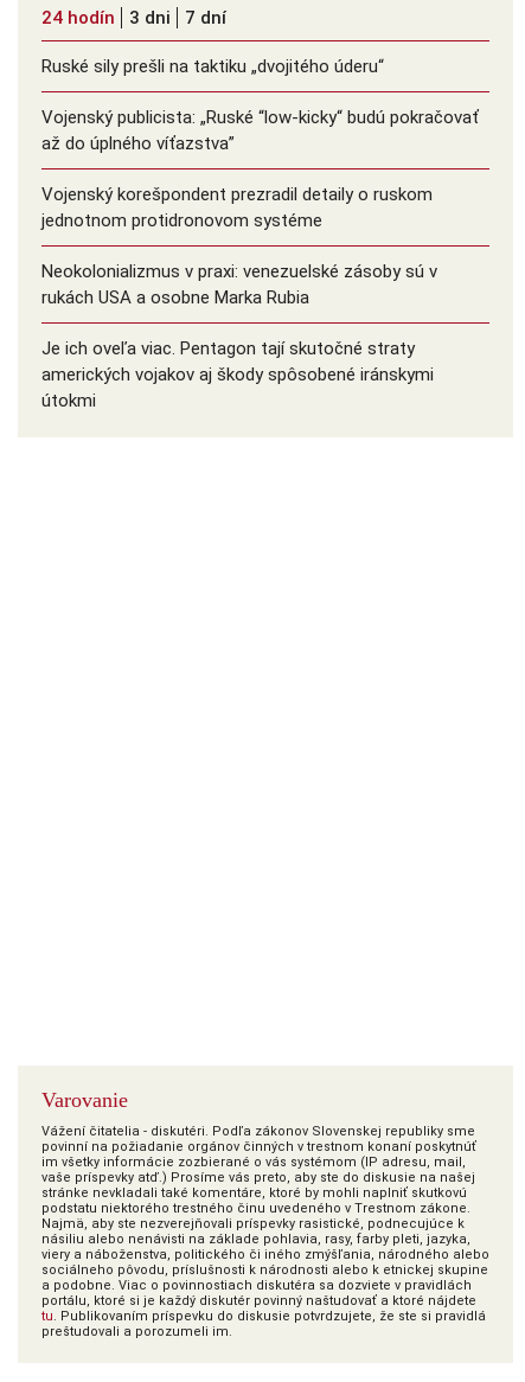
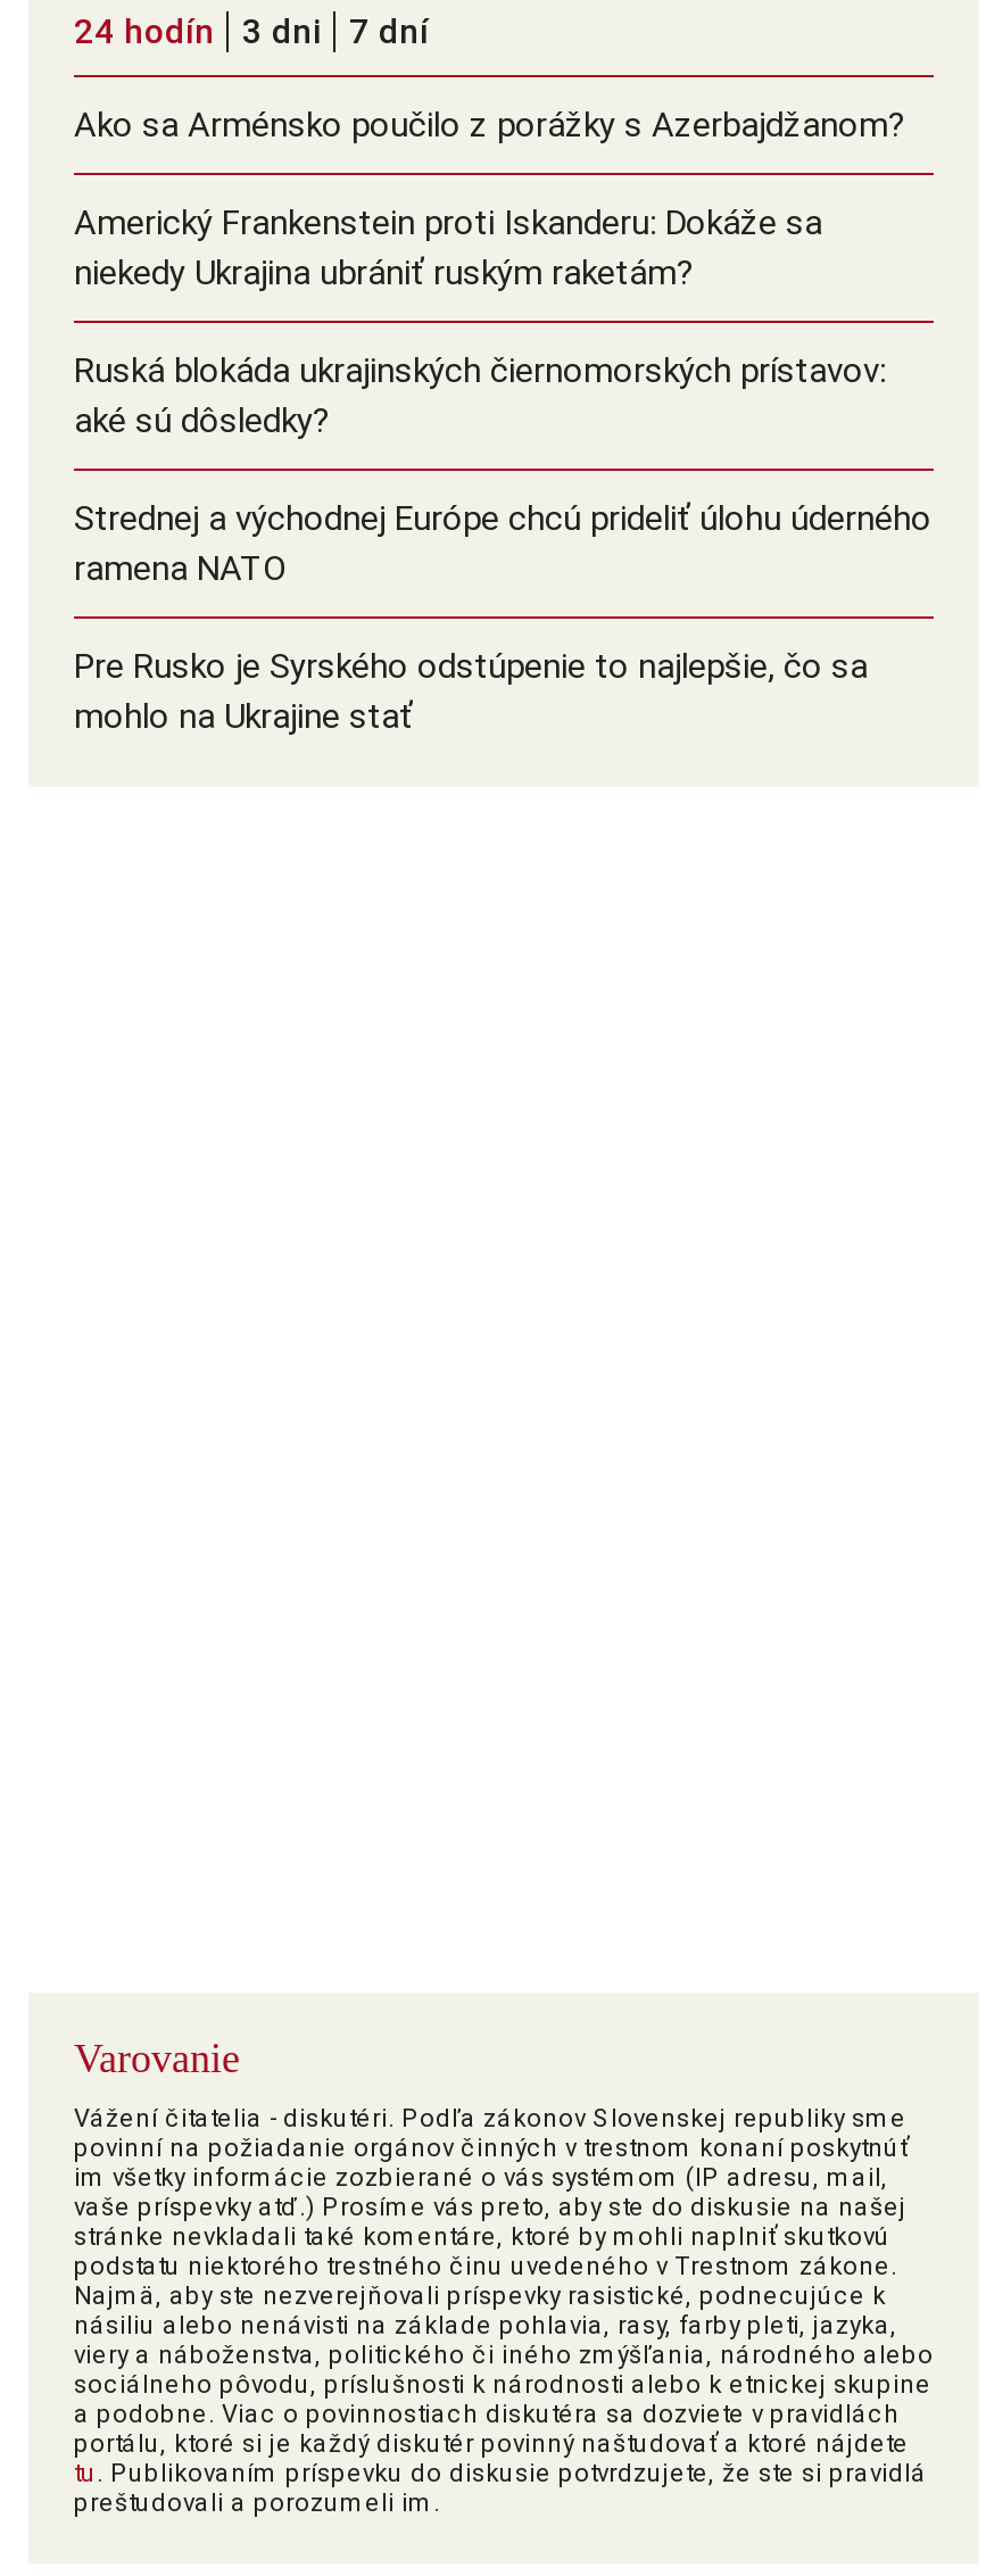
[41,56,384,77] Ruské sily prešli na taktiku „dvojitého úderu“ -> [74,105,906,146] Ako sa Arménsko poučilo z porážky s Azerbajdžanom?
[41,107,479,154] Vojenský publicista: „Ruské “low-kicky“ budú pokračovať | až do úplného víťazstva” -> [74,202,822,293] Americký Frankenstein proti Iskanderu: Dokáže sa | niekedy Ukrajina ubrániť ruským raketám?
[41,184,433,231] Vojenský korešpondent prezradil detaily o ruskom | jednotnom protidronovom systéme -> [74,350,886,441] Ruská blokáda ukrajinských čiernomorských prístavov: | aké sú dôsledky?
[41,261,437,308] Neokolonializmus v praxi: venezuelské zásoby sú v | rukách USA a osobne Marka Rubia -> [74,498,931,589] Strednej a východnej Európe chcú prideliť úlohu úderného | ramena NATO
[41,338,434,411] Je ich oveľa viac. Pentagon tají skutočné straty | amerických vojakov aj škody spôsobené iránskymi | útokmi -> [74,646,868,737] Pre Rusko je Syrského odstúpenie to najlepšie, čo sa | mohlo na Ukrajine stať

